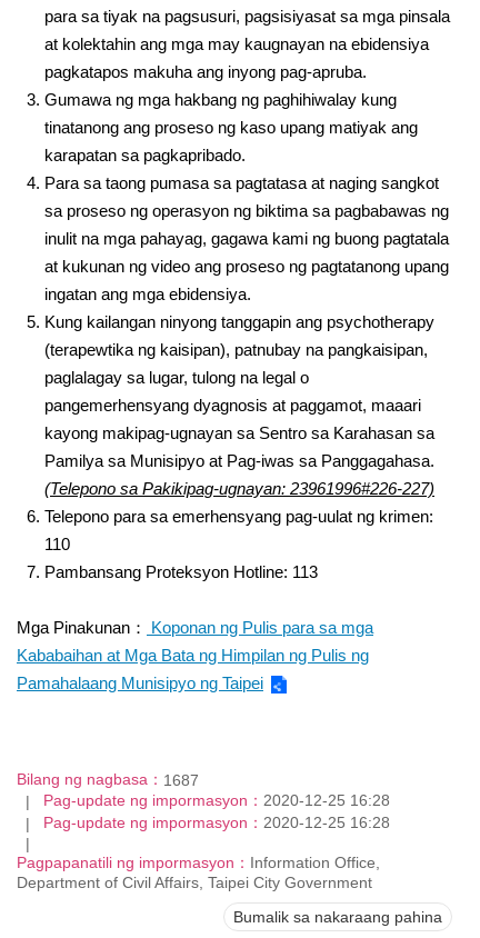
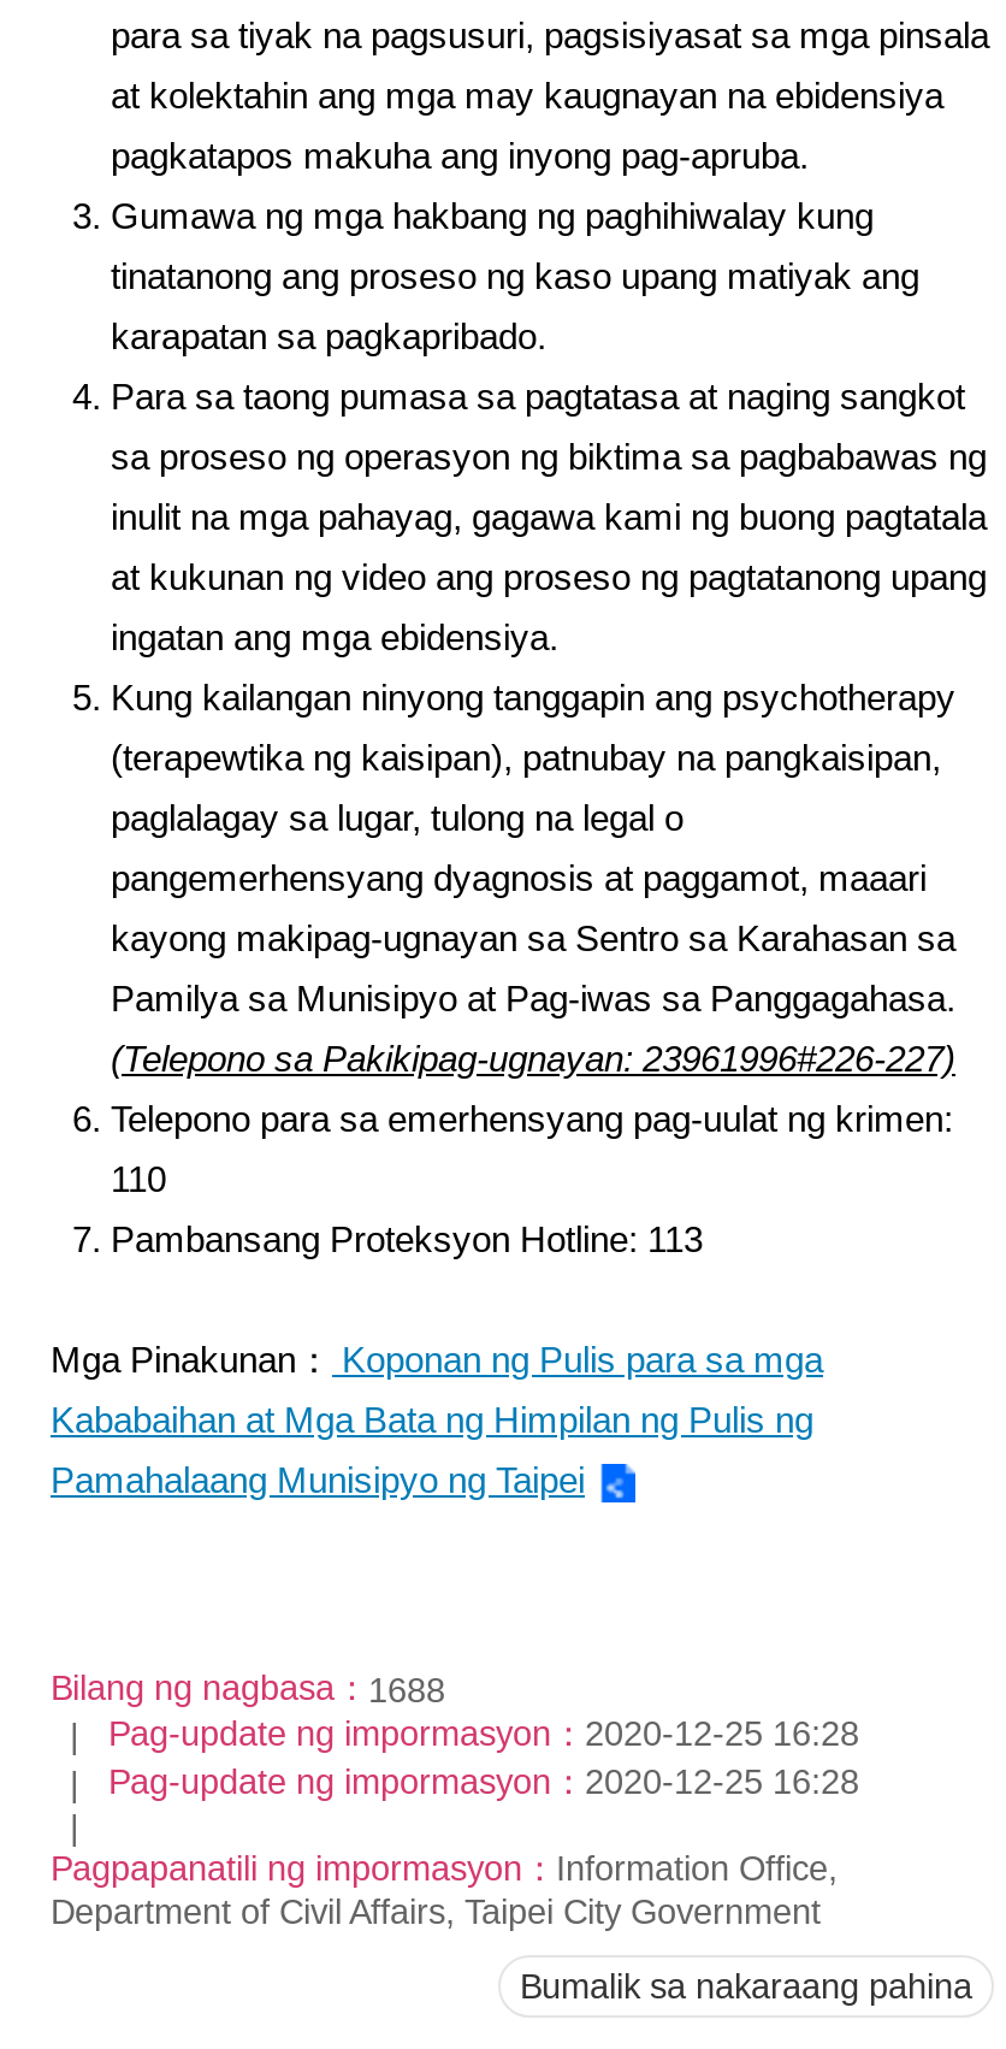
[17,770,199,789] Bilang ng nagbasa：1687 -> [51,1668,445,1709] Bilang ng nagbasa：1688

